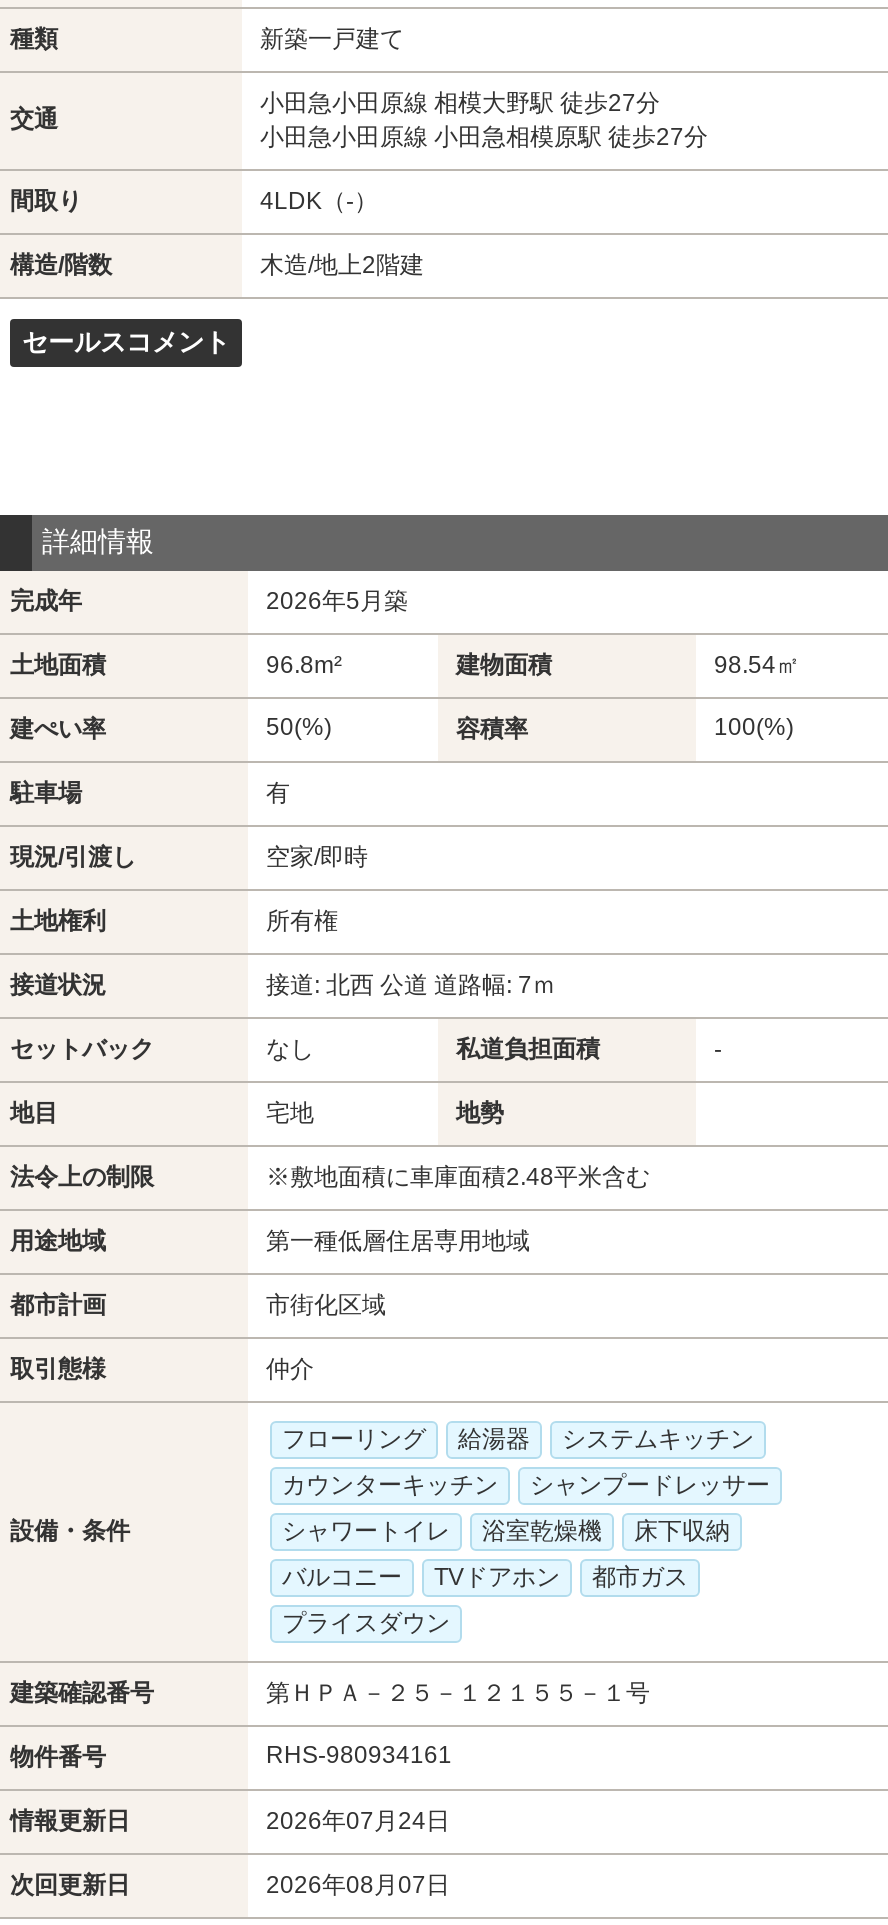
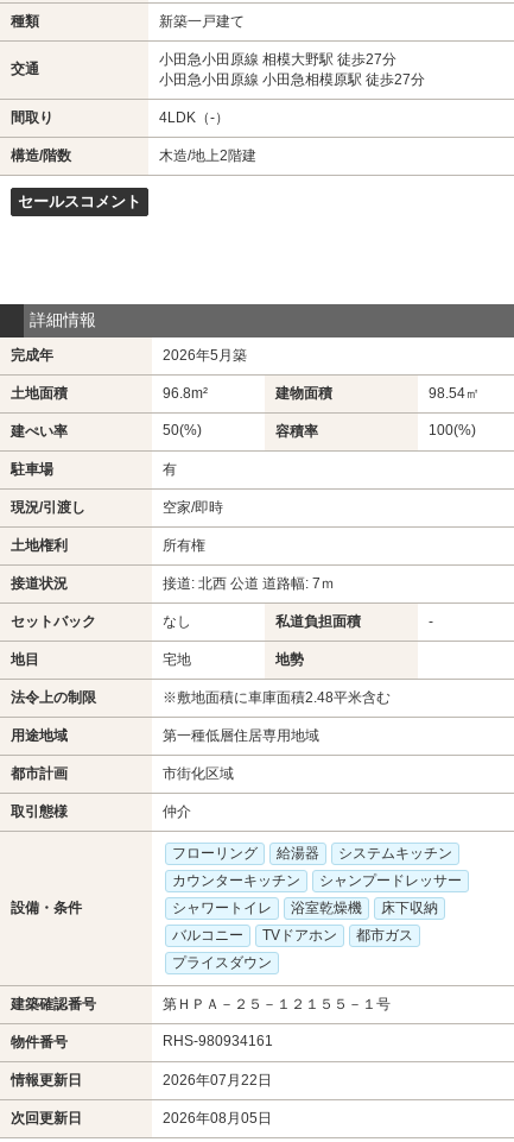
[266,1807,450,1835] 2026年07月24日 -> [163,1072,272,1088] 2026年07月22日
[266,1871,450,1899] 2026年08月07日 -> [163,1110,272,1126] 2026年08月05日

